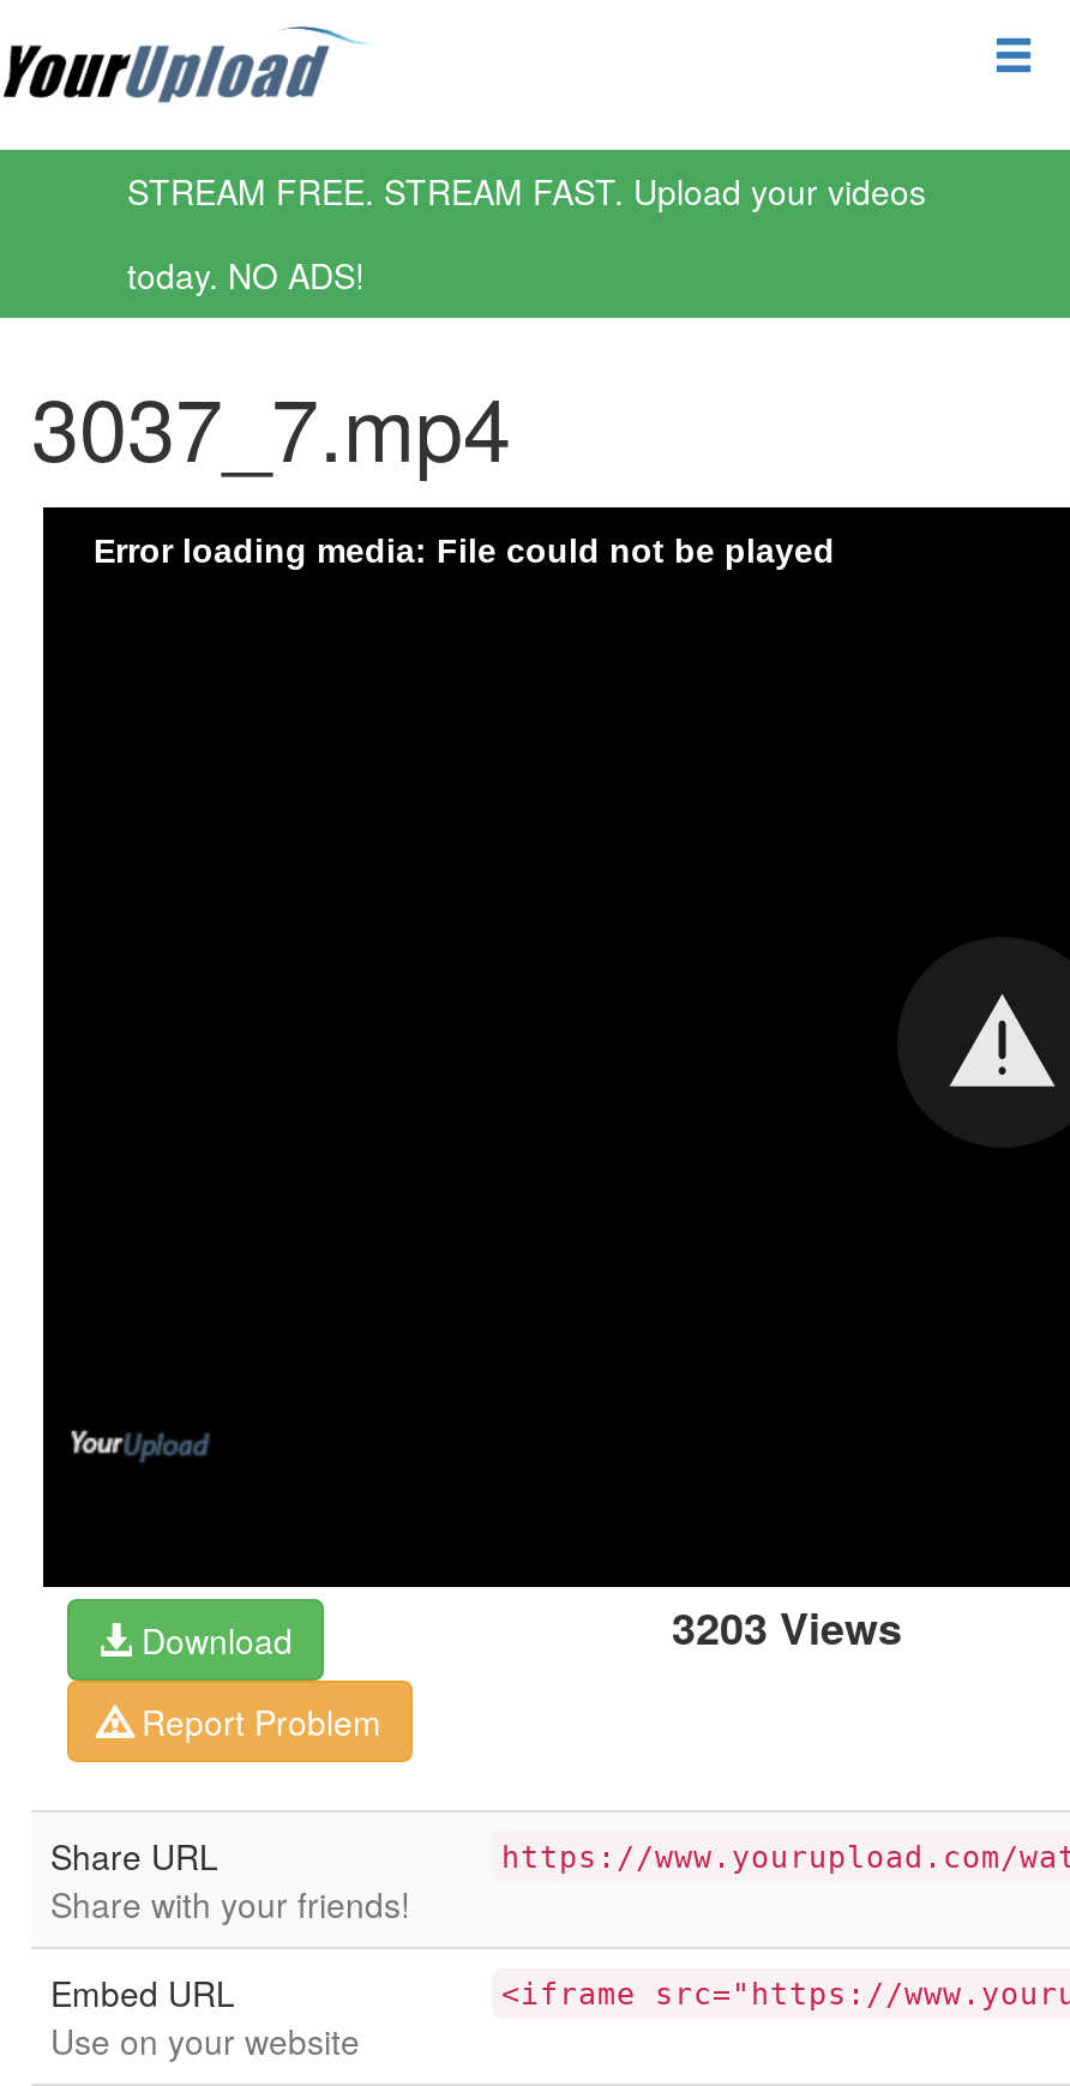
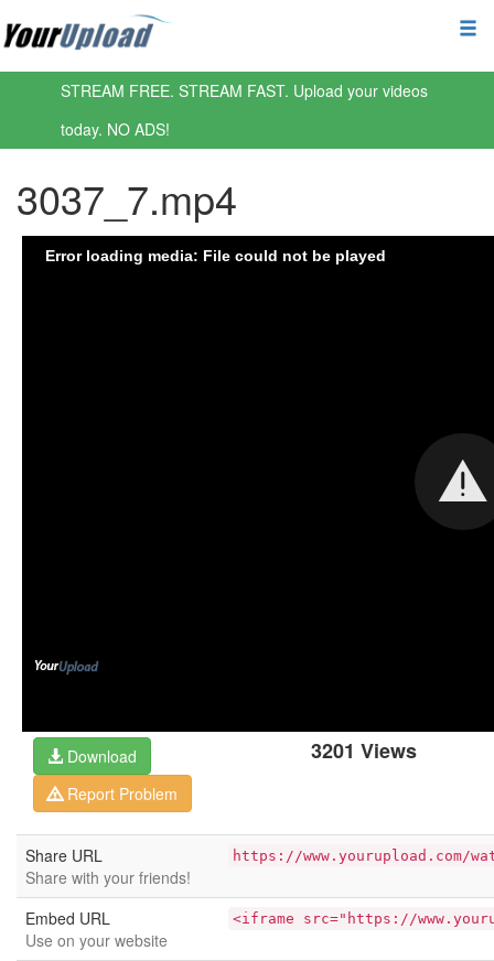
[672,1597,902,1659] 3203 Views -> [311,736,417,765] 3201 Views

